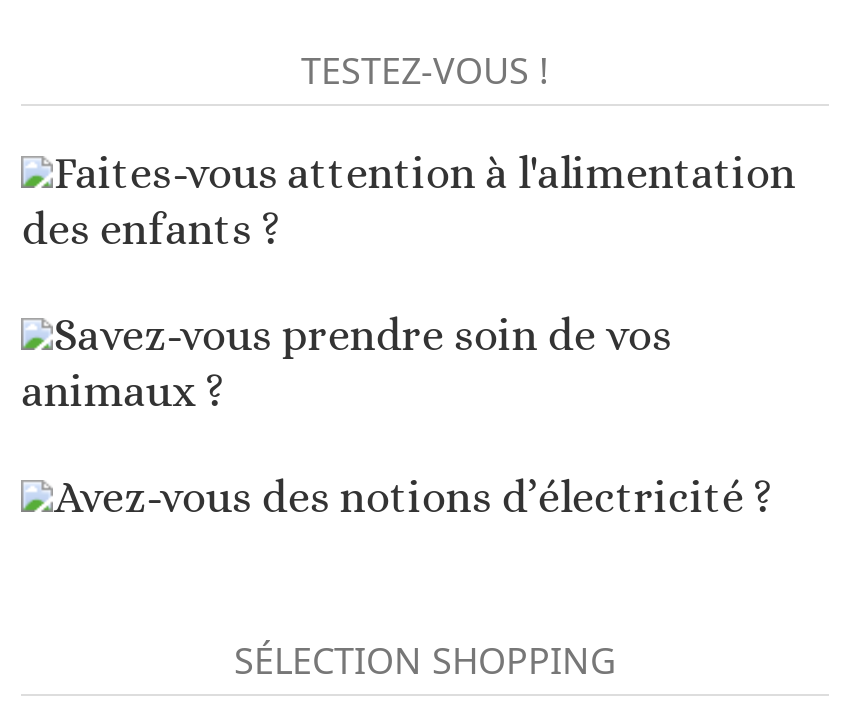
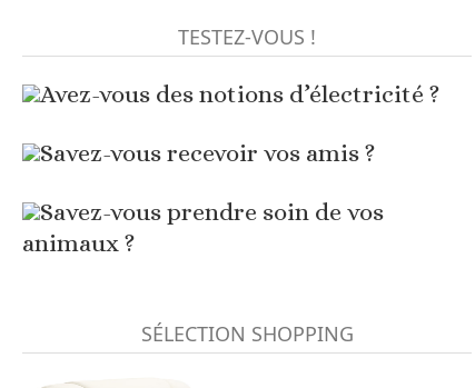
[22,149,796,255] Faites-vous attention à l'alimentation | des enfants ? -> [40,139,375,167] Savez-vous recevoir vos amis ?
moved [22,311,672,417] -> [23,198,384,257]: Savez-vous prendre soin de vos | animaux ?
moved [54,473,772,523] -> [40,80,440,108]: Avez-vous des notions d’électricité ?

